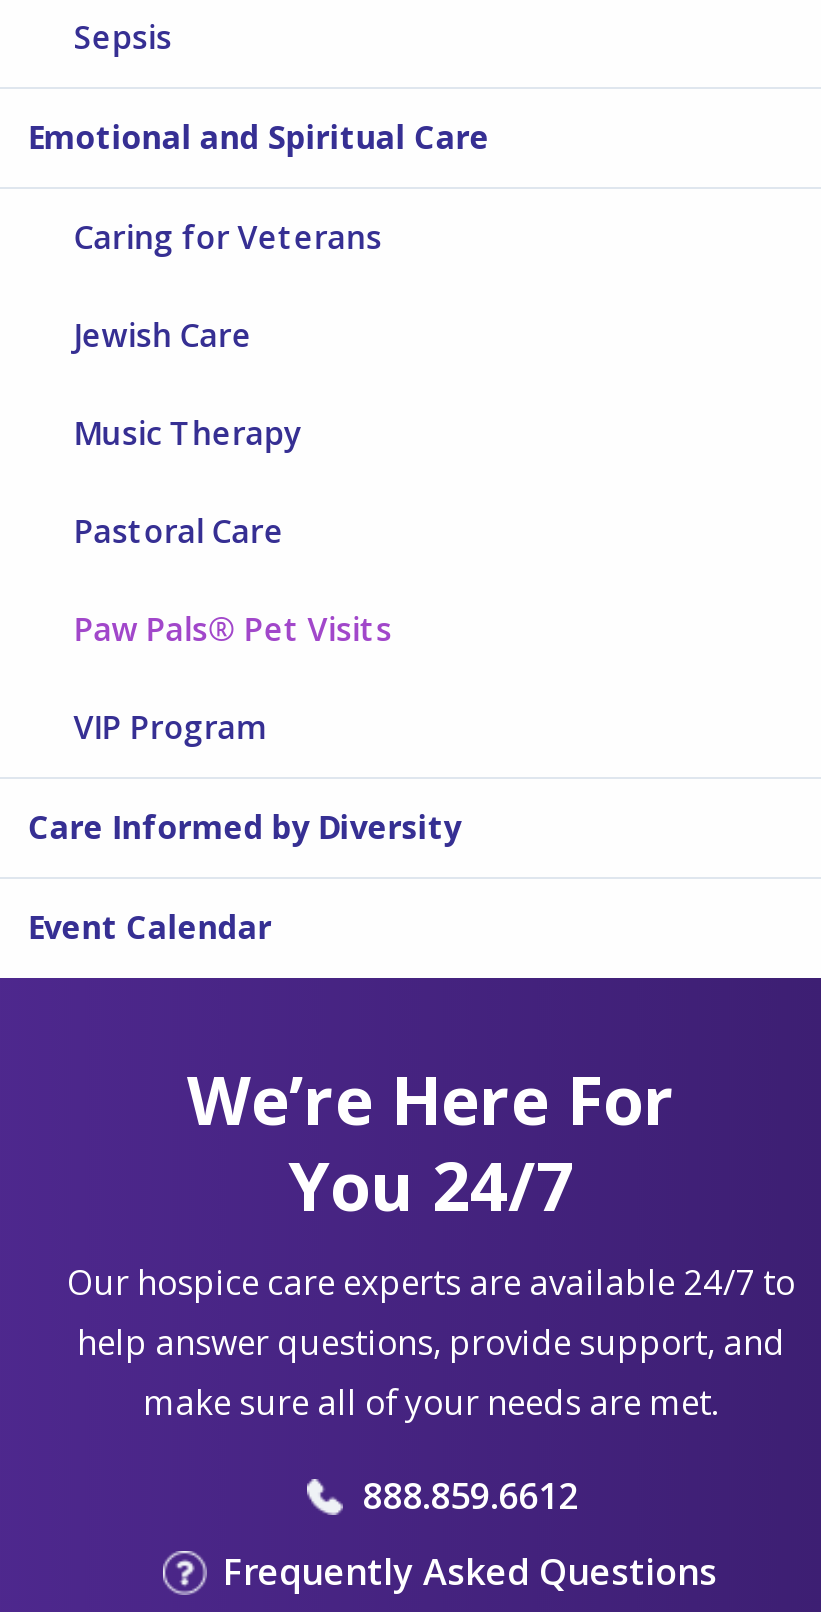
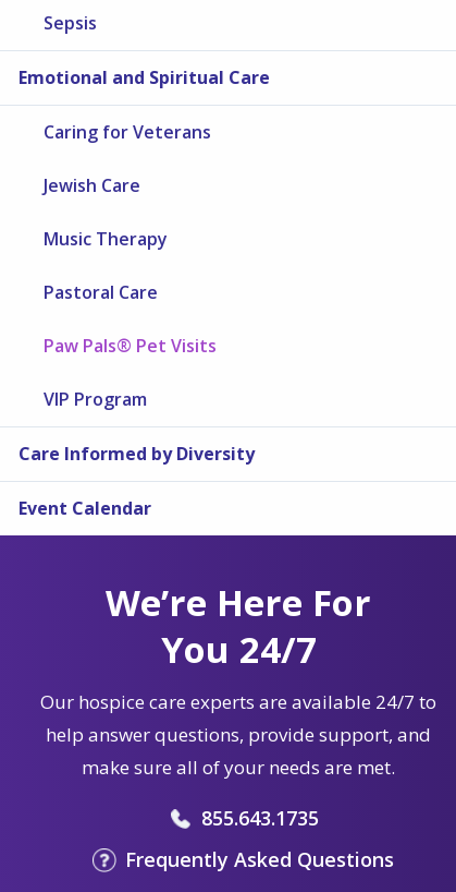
[362,1472,578,1520] 888.859.6612 -> [201,805,318,831] 855.643.1735

